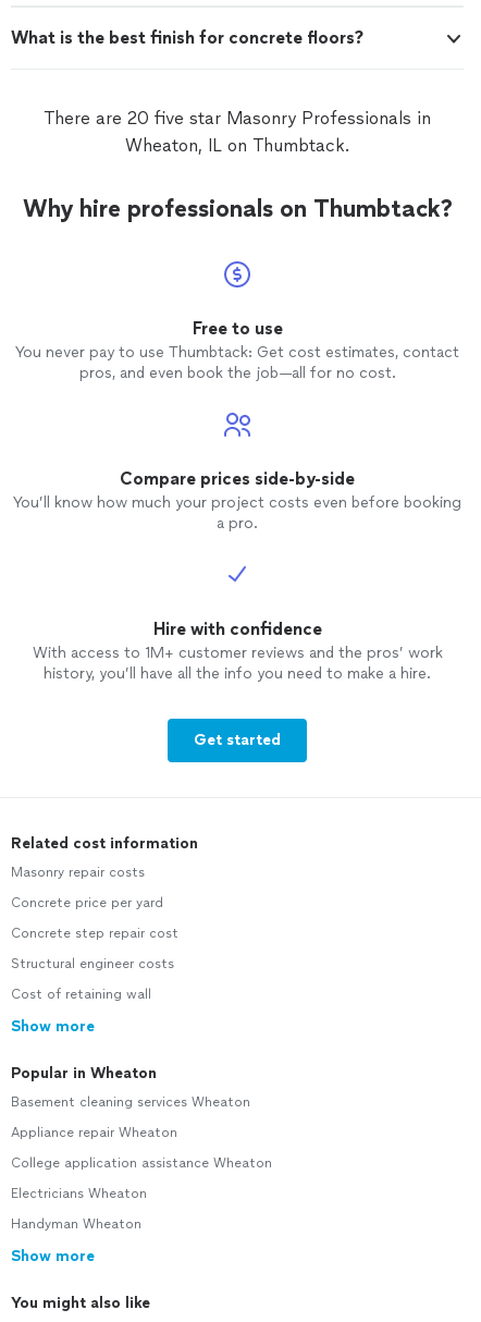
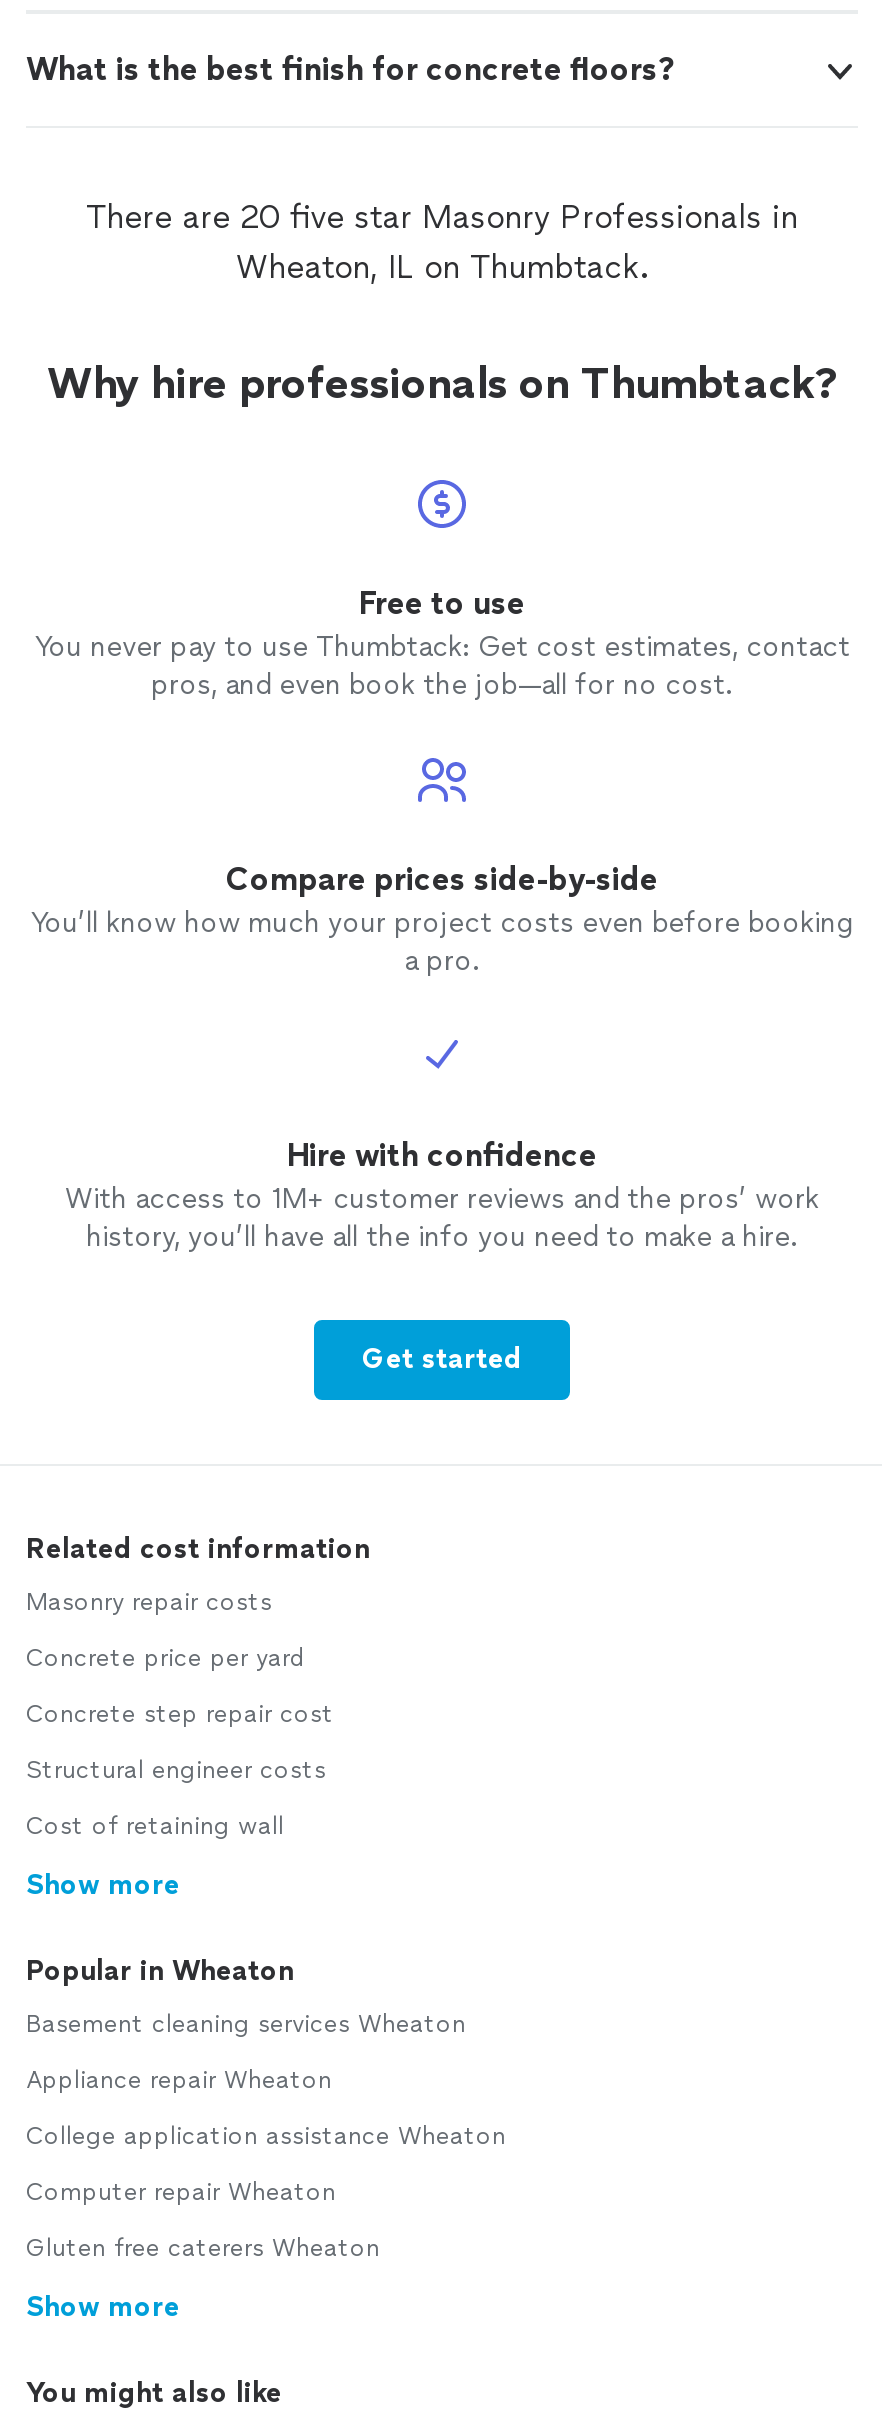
[11,1186,147,1201] Electricians Wheaton -> [26,2178,336,2206] Computer repair Wheaton
[11,1216,141,1232] Handyman Wheaton -> [26,2234,380,2262] Gluten free caterers Wheaton

